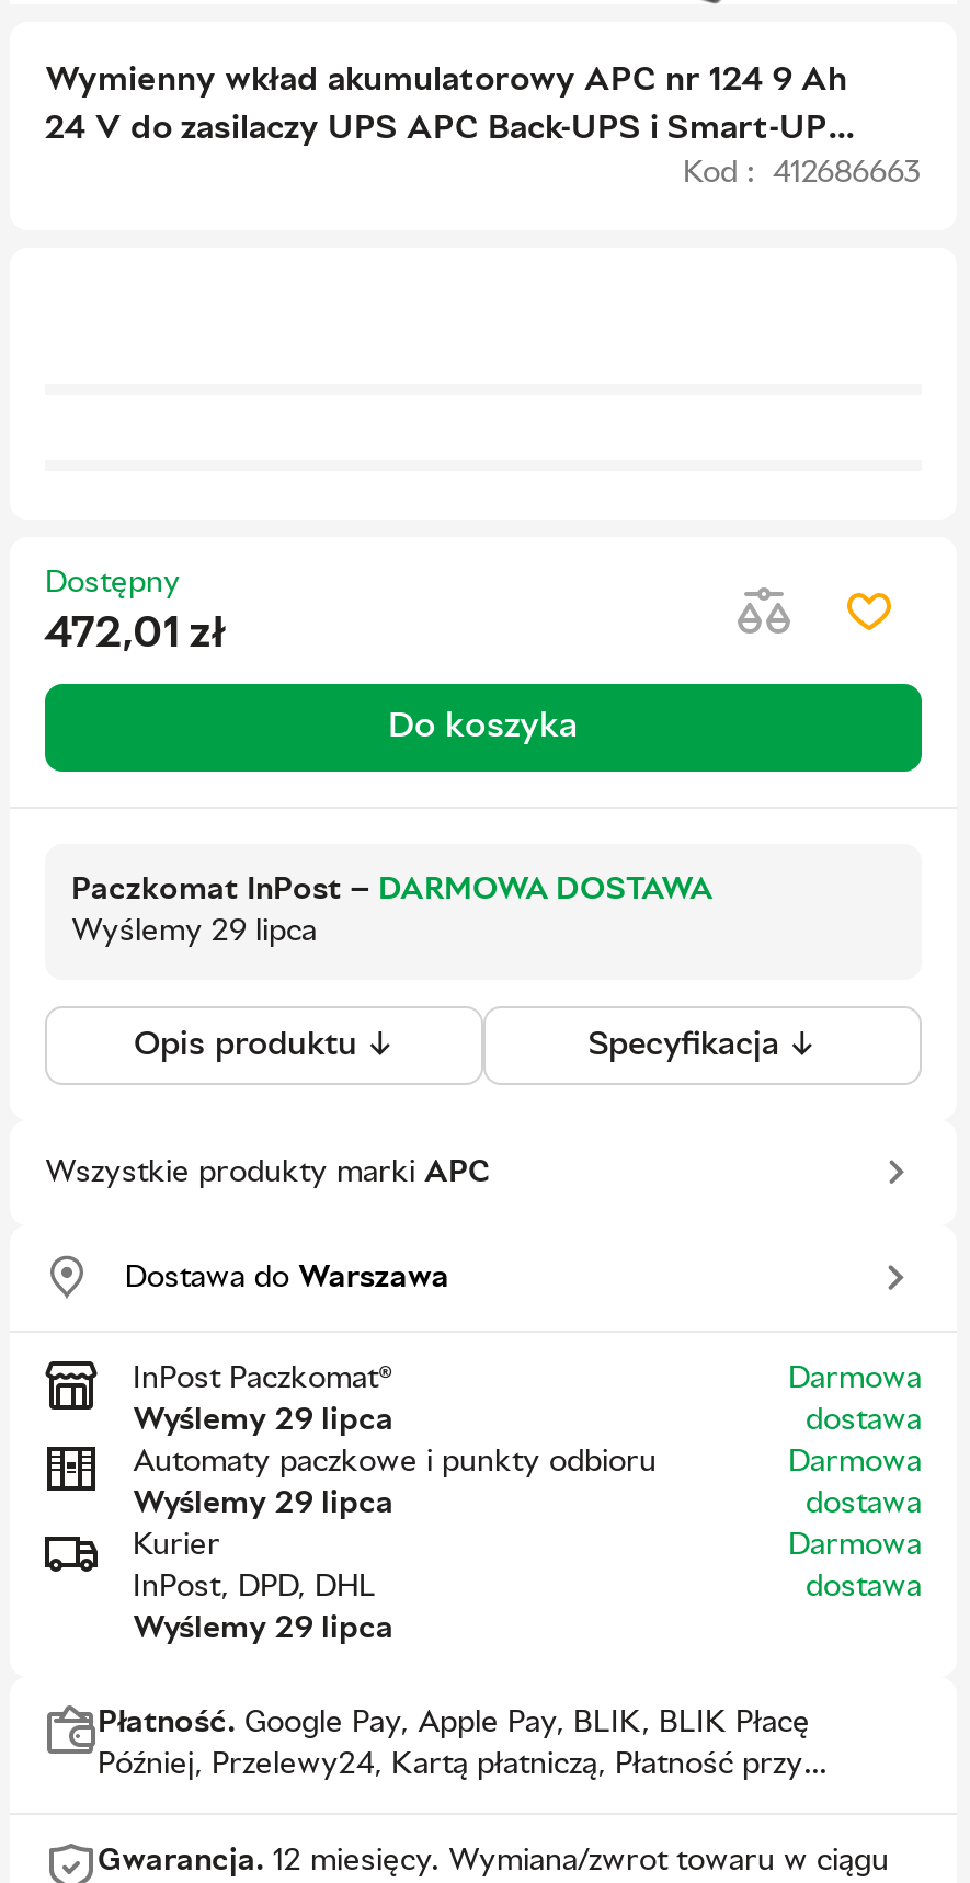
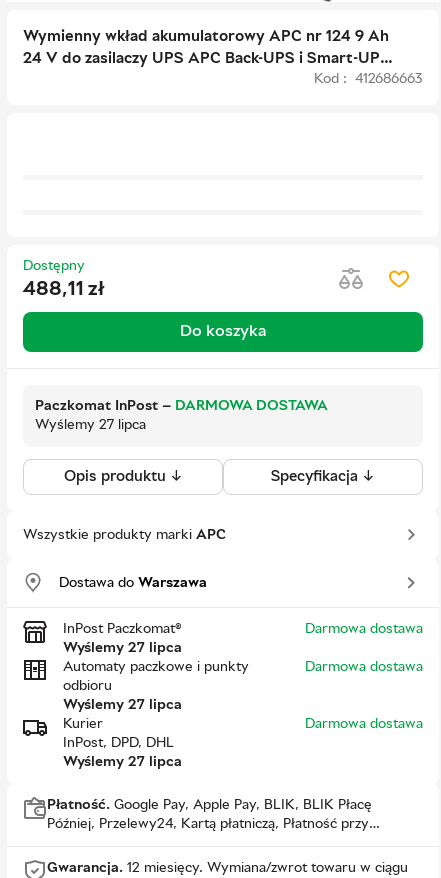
[45,614,225,655] 472,01 zł -> [23,280,104,299] 488,11 zł
[71,918,317,947] Wyślemy 29 lipca -> [35,419,146,432] Wyślemy 27 lipca
[133,1366,922,1519] Darmowa | dostawa | Automaty paczkowe i punkty odbioru | Wyślemy 29 lipca -> [63,623,423,712] Darmowa dostawa | Automaty paczkowe i punkty | odbioru | Wyślemy 27 lipca
[133,1407,393,1436] Wyślemy 29 lipca -> [63,642,182,655] Wyślemy 27 lipca
[133,1616,393,1644] Wyślemy 29 lipca -> [63,756,182,769] Wyślemy 27 lipca

